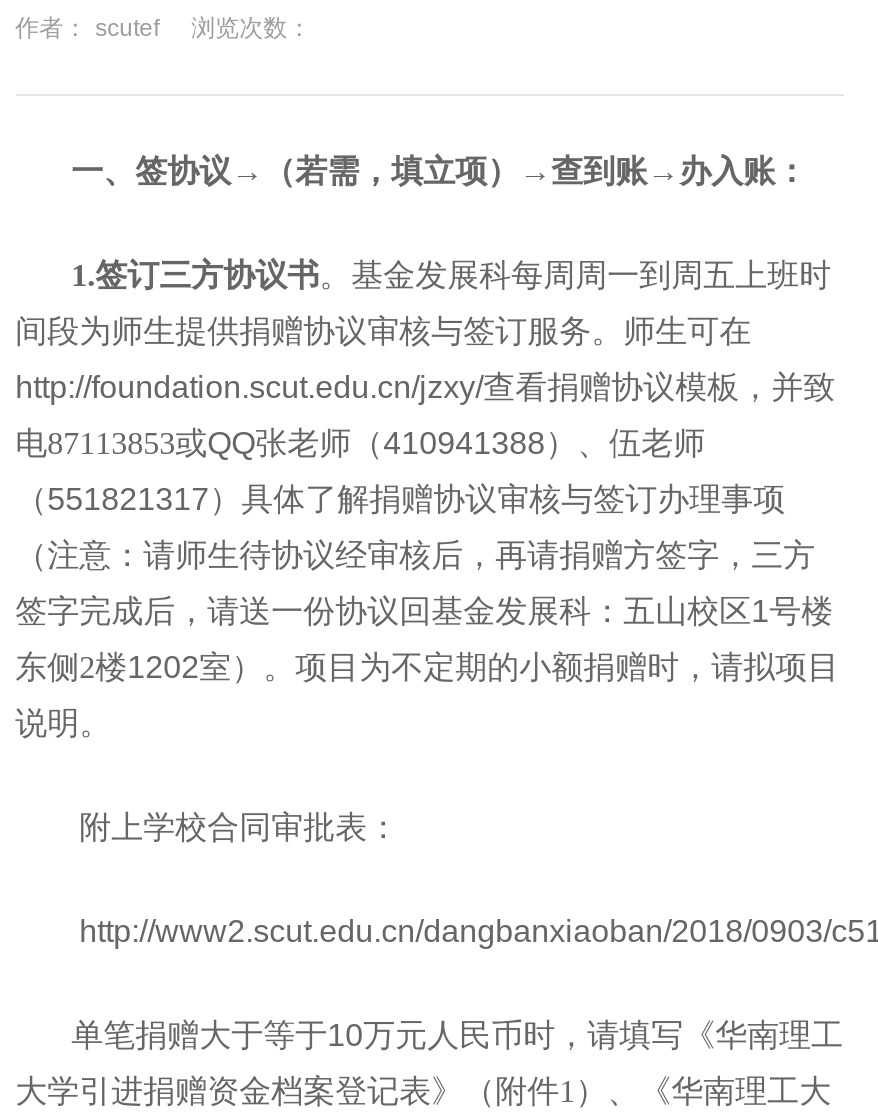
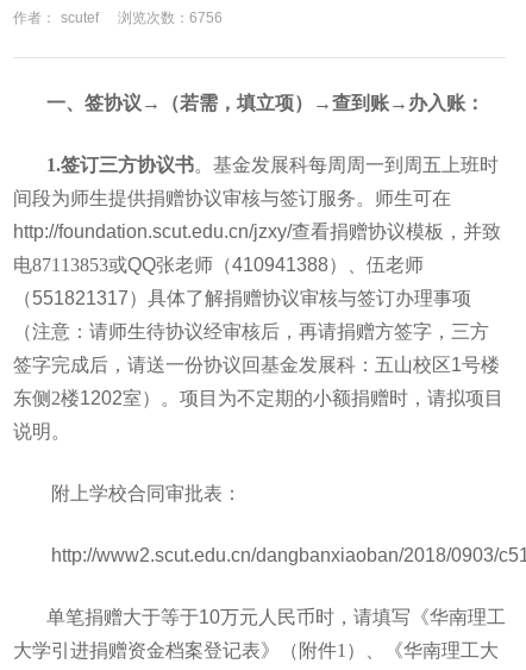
[191,15,311,43] 浏览次数： -> [117,10,222,27] 浏览次数：6756

